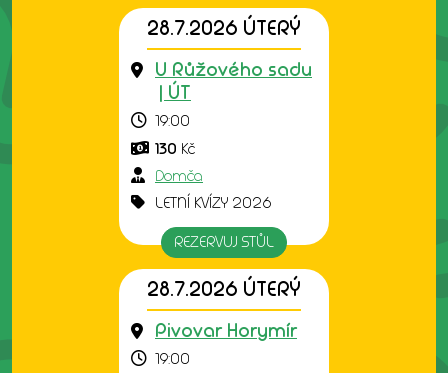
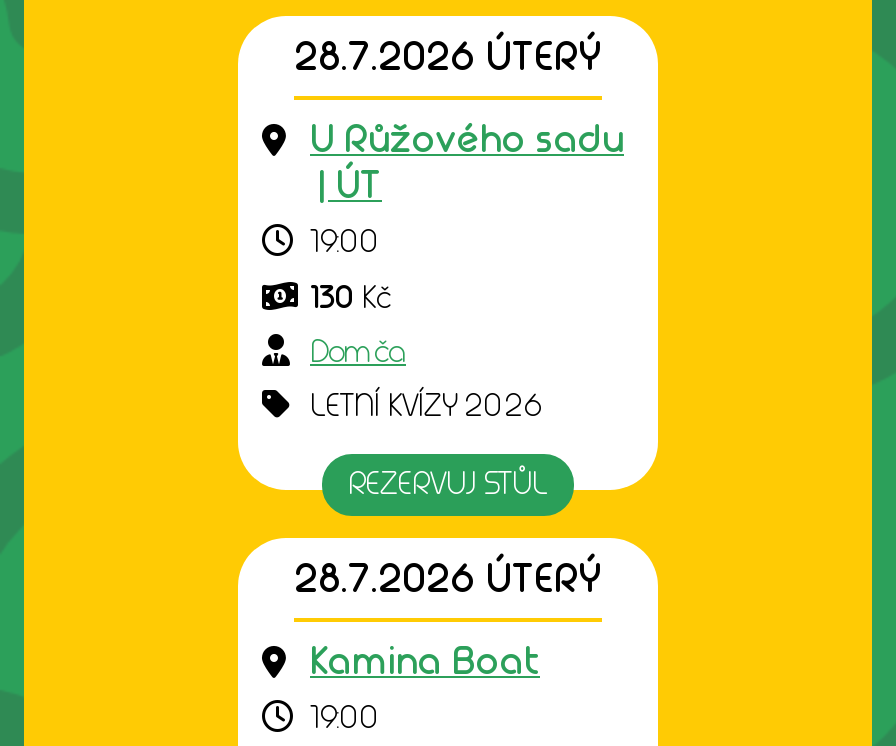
[155,319,297,341] Pivovar Horymír -> [310,638,540,682] Kamina Boat

